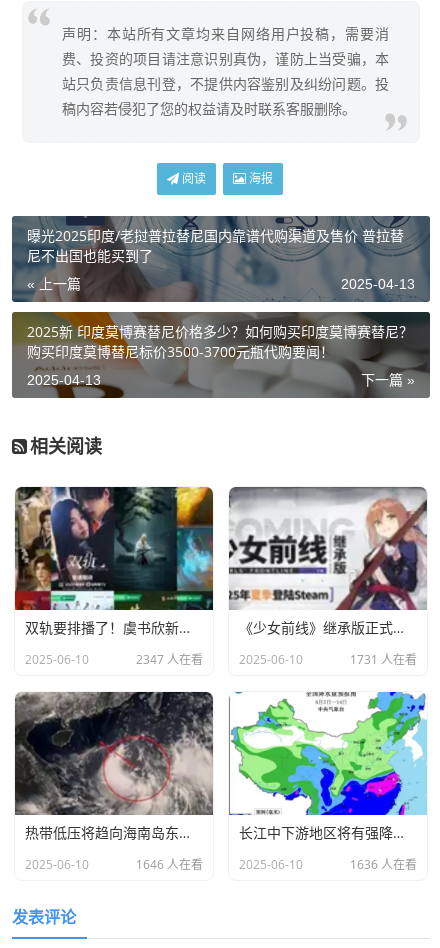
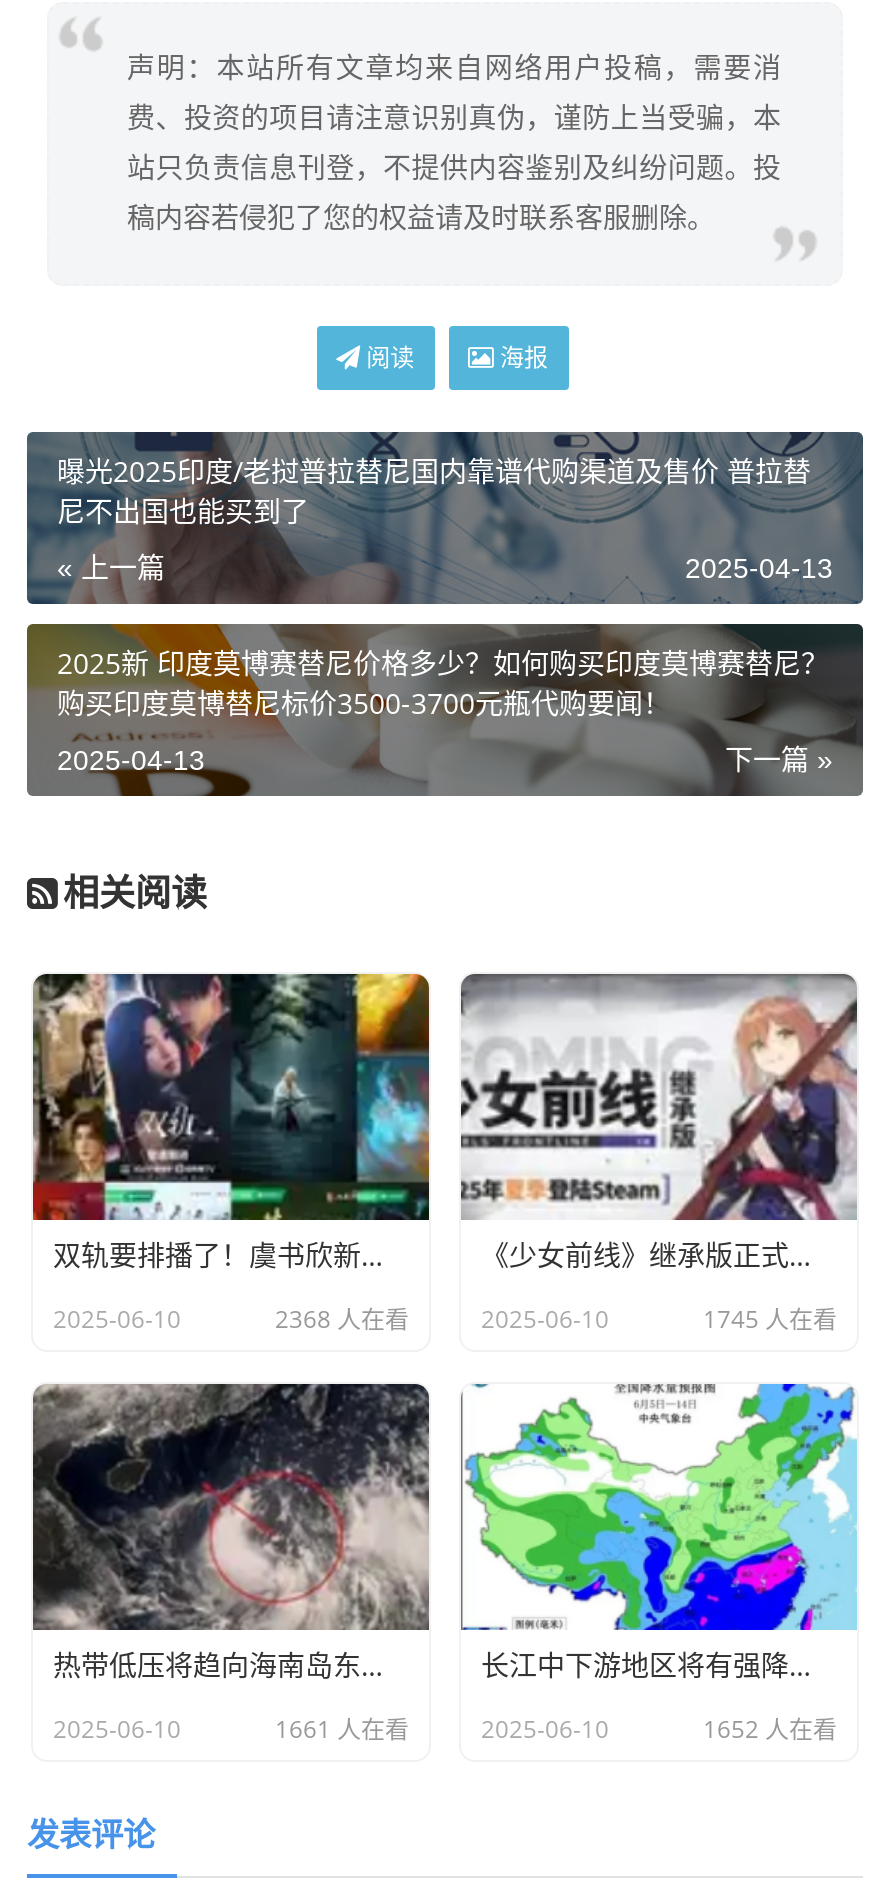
[136,651,203,668] 2347 人在看 -> [275,1302,409,1336] 2368 人在看
[350,651,417,668] 1731 人在看 -> [703,1302,837,1336] 1745 人在看
[136,856,203,873] 1646 人在看 -> [275,1711,409,1745] 1661 人在看
[350,856,417,873] 1636 人在看 -> [703,1711,837,1745] 1652 人在看

